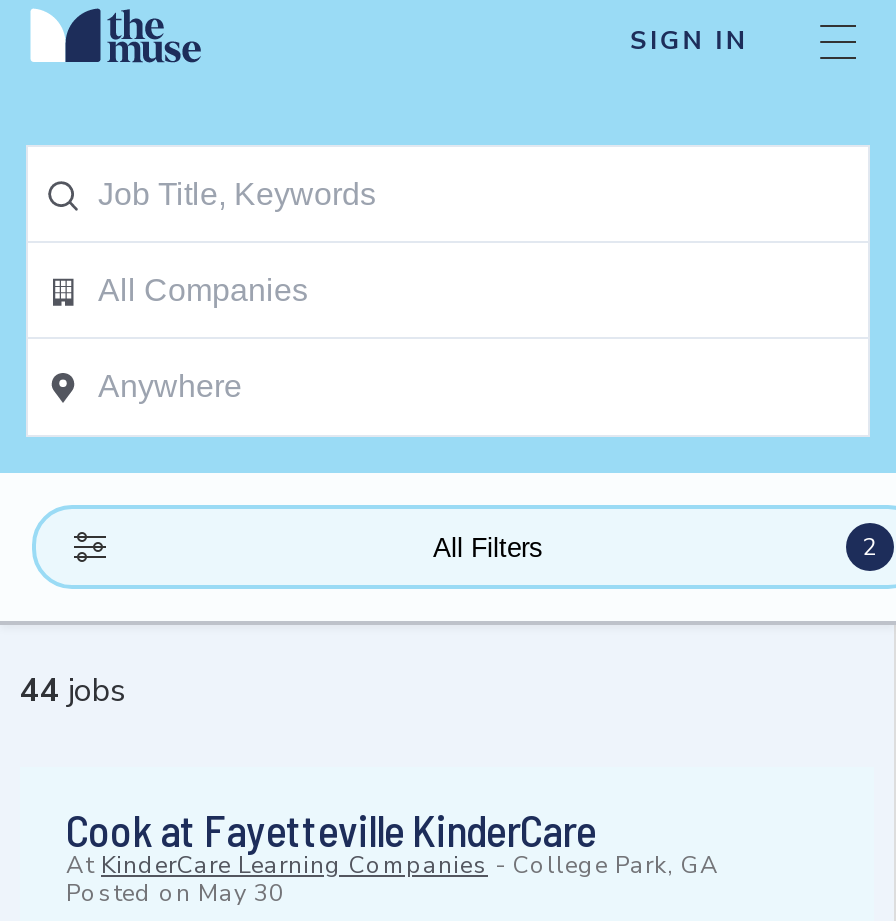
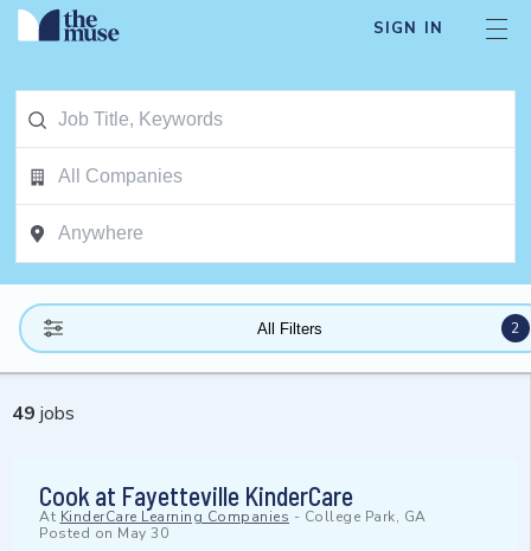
[20,668,126,712] 44 jobs -> [12,400,75,426] 49 jobs

